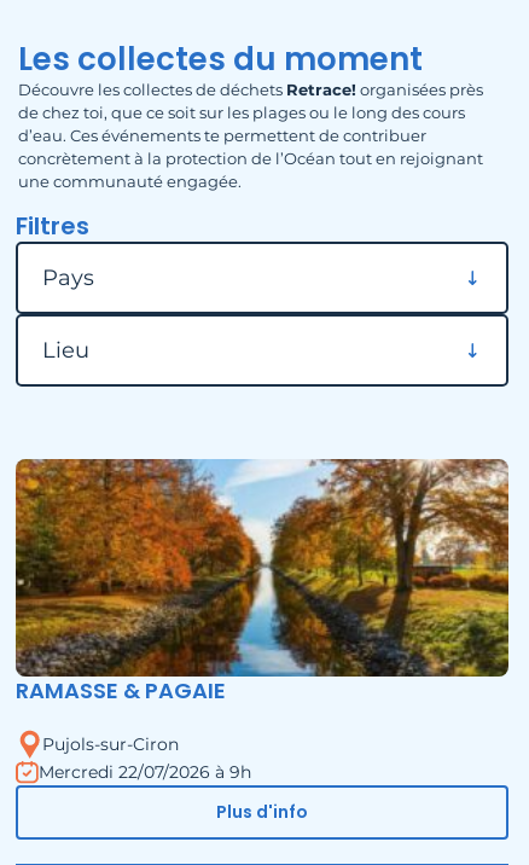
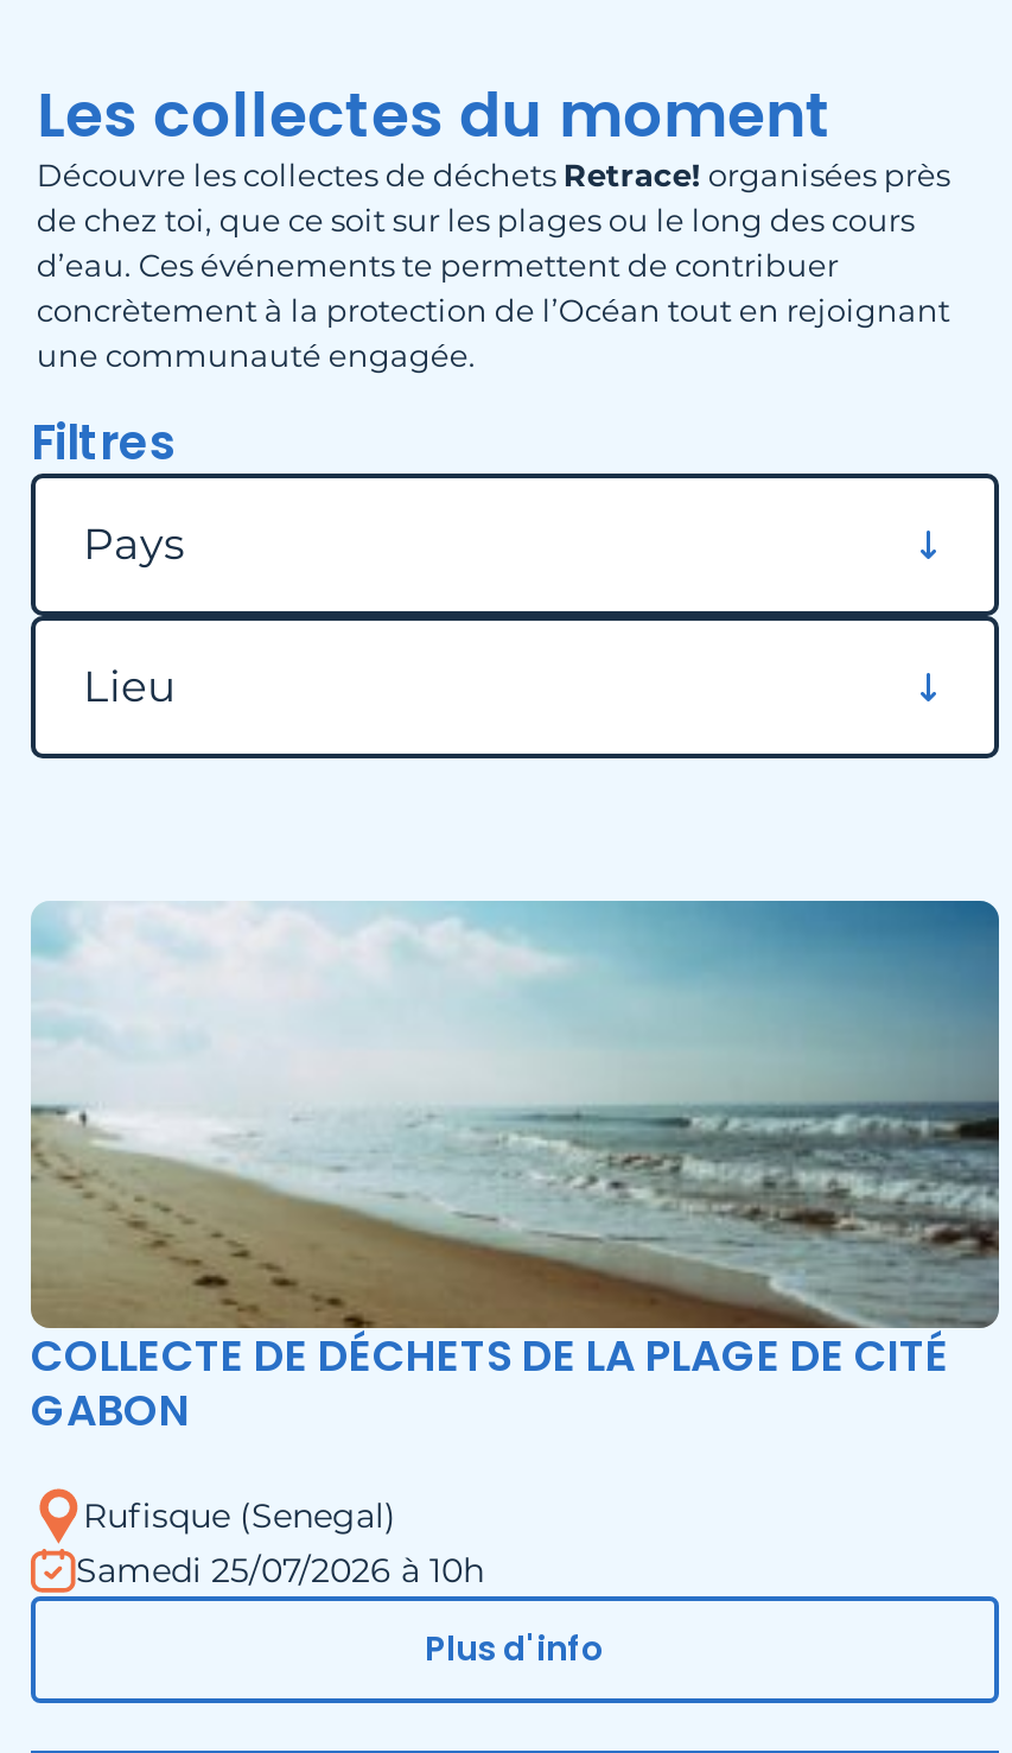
[14,458,510,706] [image] | RAMASSE & PAGAIE -> [28,898,1001,1441] [image] | COLLECTE DE DÉCHETS DE LA PLAGE DE CITÉ | GABON
[39,733,251,783] Pujols-sur-Ciron | Mercredi 22/07/2026 à 9h -> [76,1494,484,1593] Rufisque (Senegal) | Samedi 25/07/2026 à 10h

